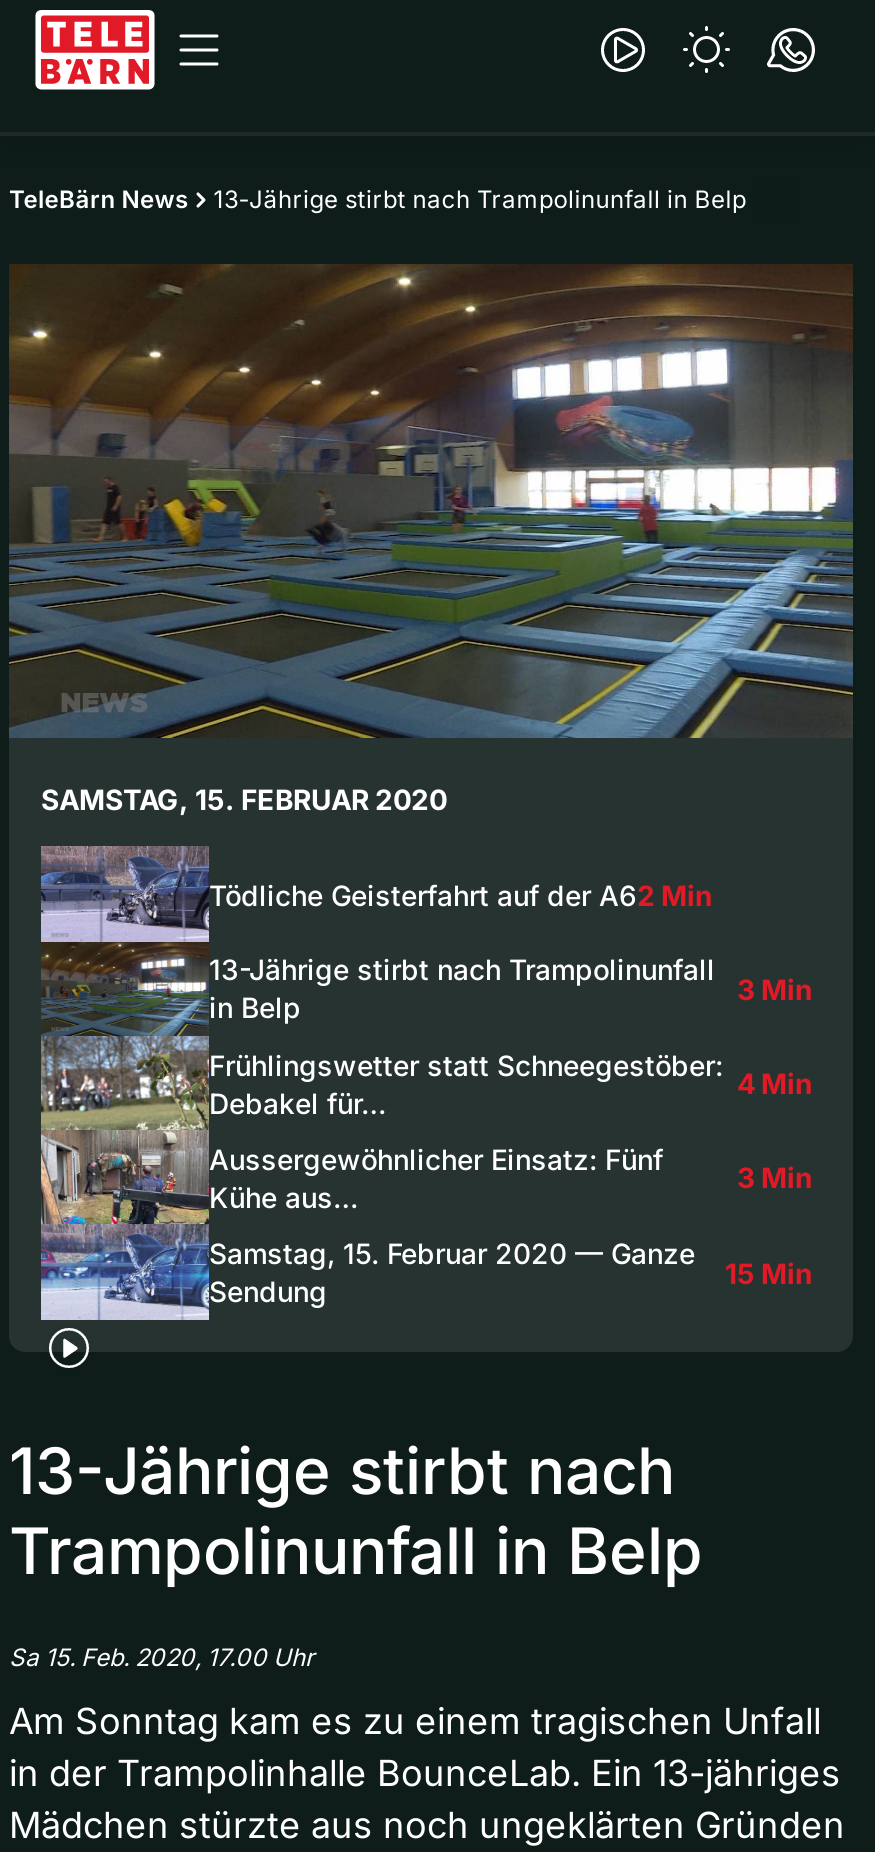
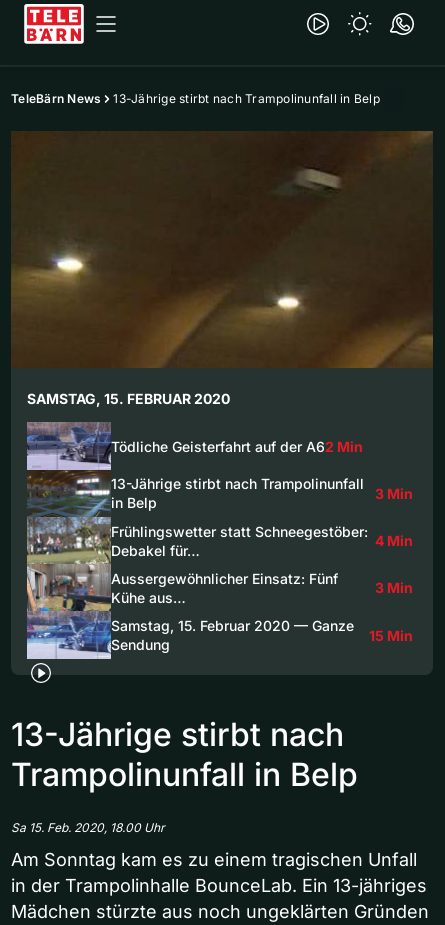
[9,266,855,740] [image] -> [11,131,433,368] [image]
[9,1641,315,1671] Sa 15. Feb. 2020, 17.00 Uhr -> [11,820,165,835] Sa 15. Feb. 2020, 18.00 Uhr

